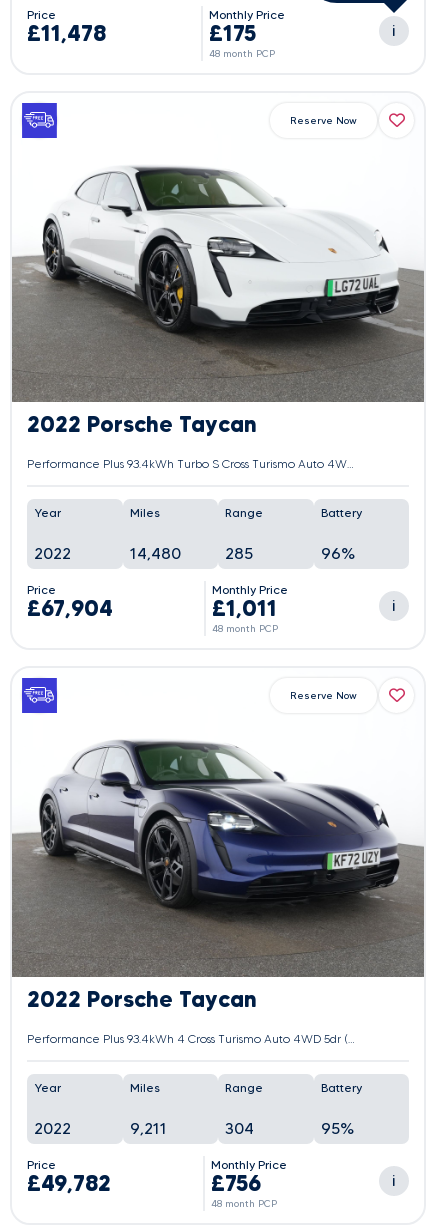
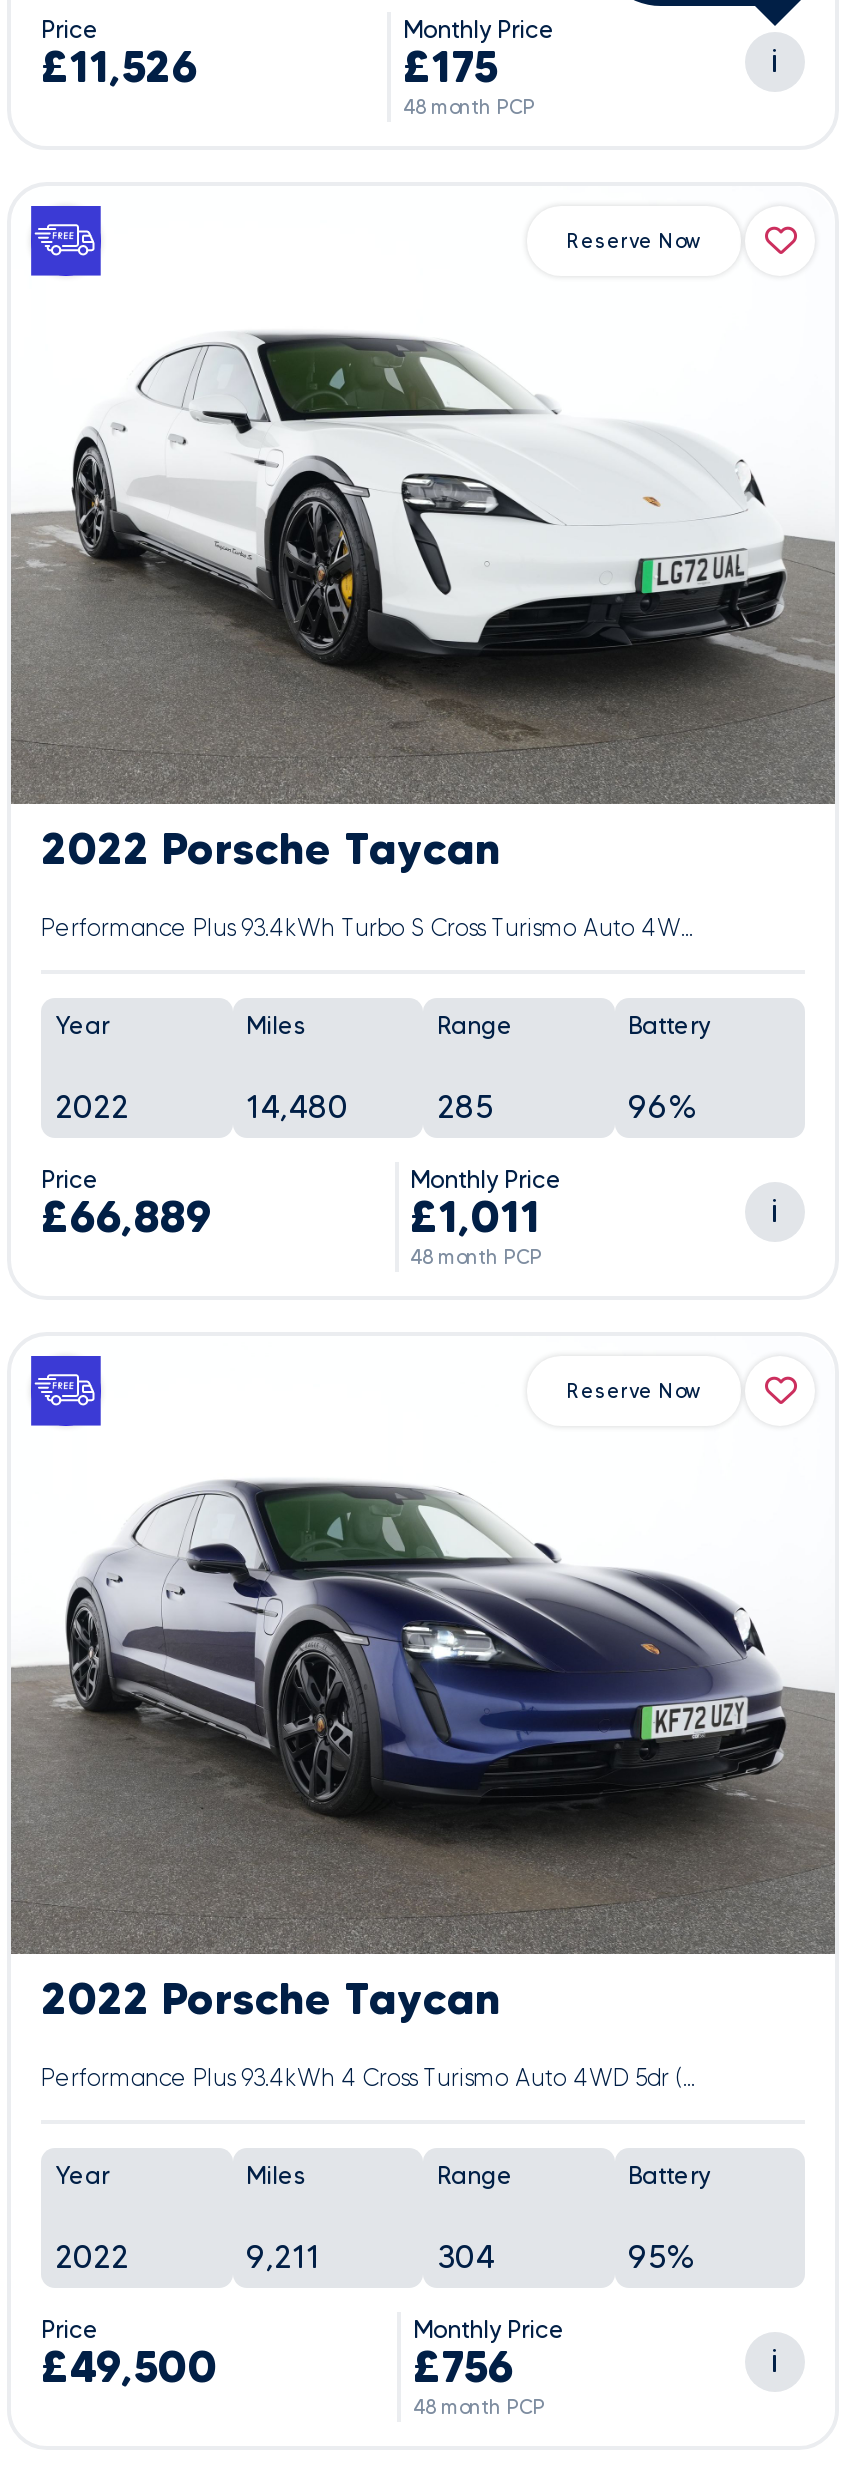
[27,20,106,47] £11,478 -> [41,41,197,95] £11,526
[27,595,113,622] £67,904 -> [41,1190,211,1244] £66,889
[27,1170,111,1197] £49,782 -> [41,2339,217,2393] £49,500

